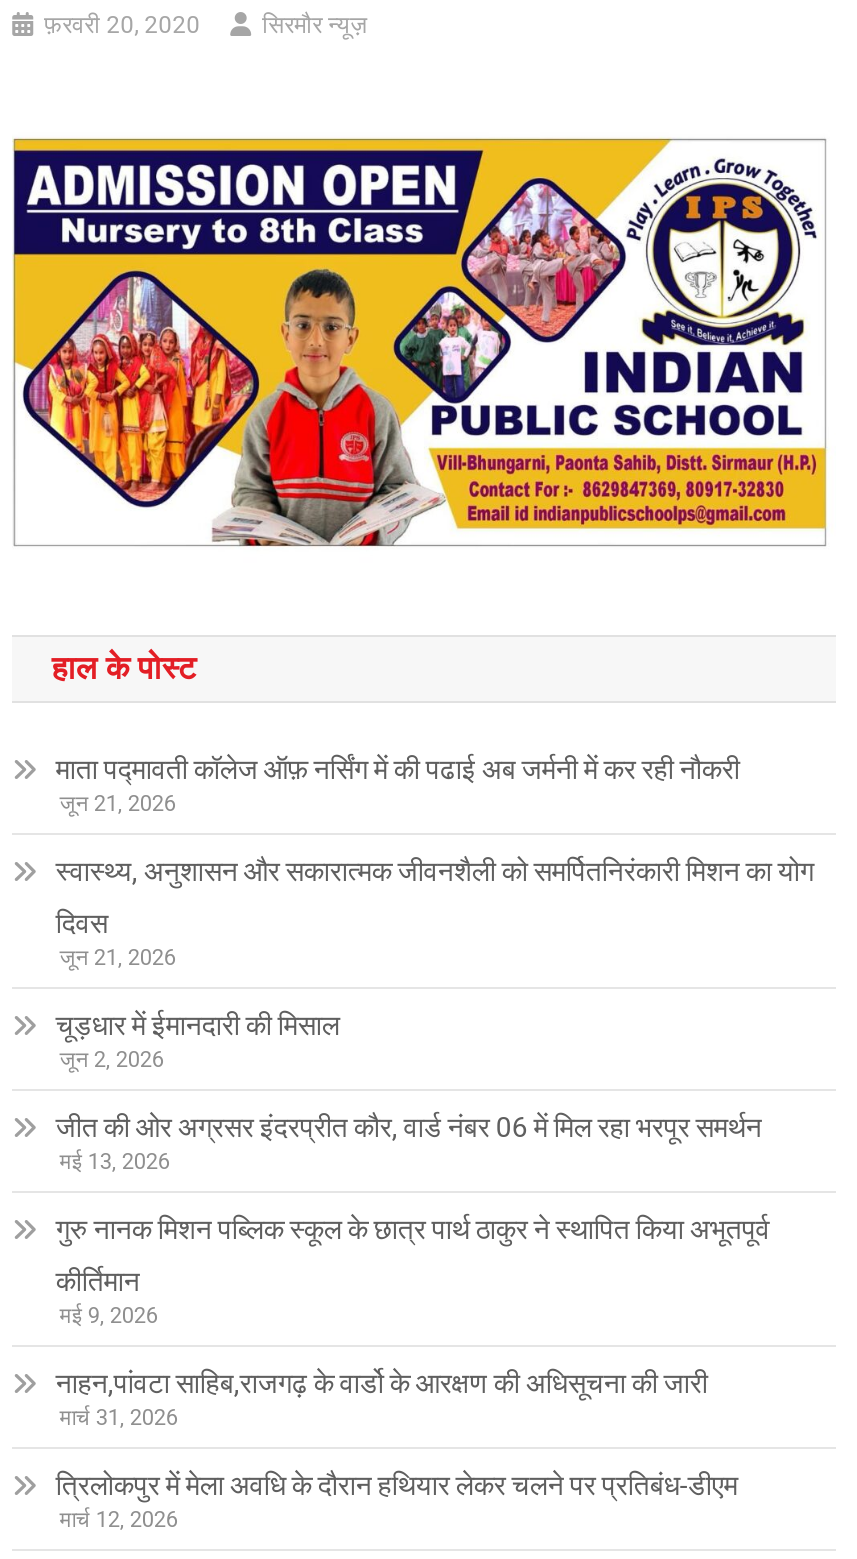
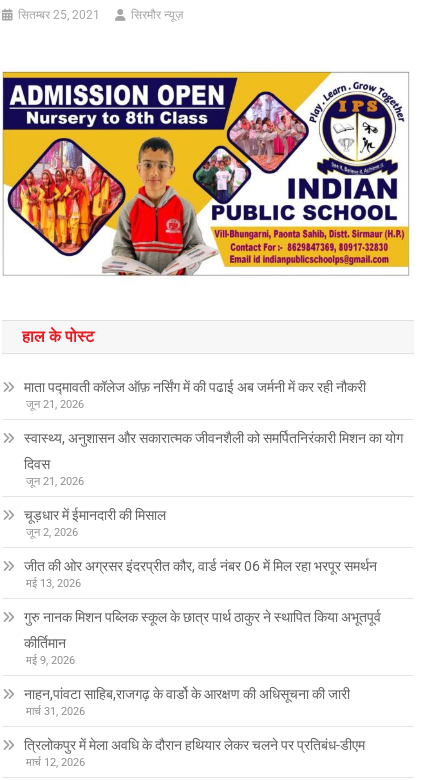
[44,11,200,39] फ़रवरी 20, 2020 -> [18,8,100,22] सितम्बर 25, 2021

